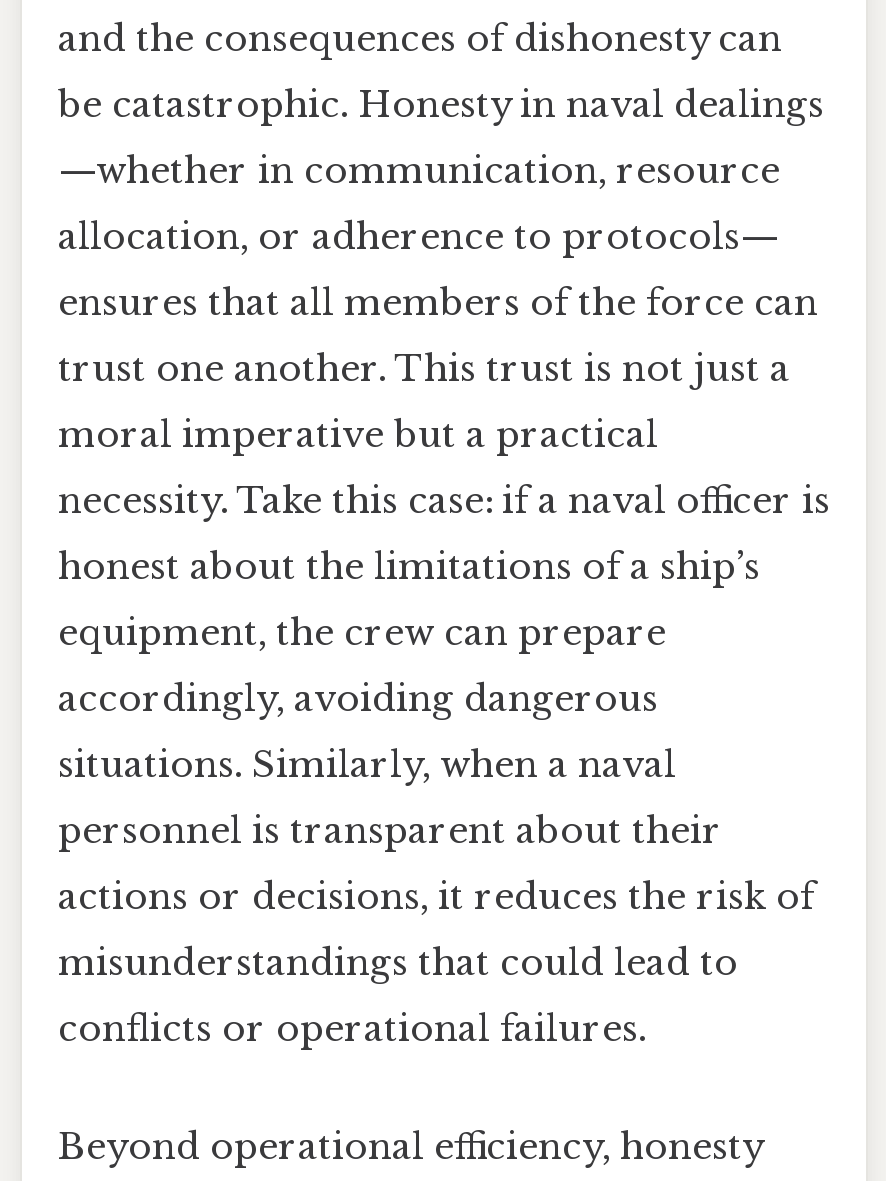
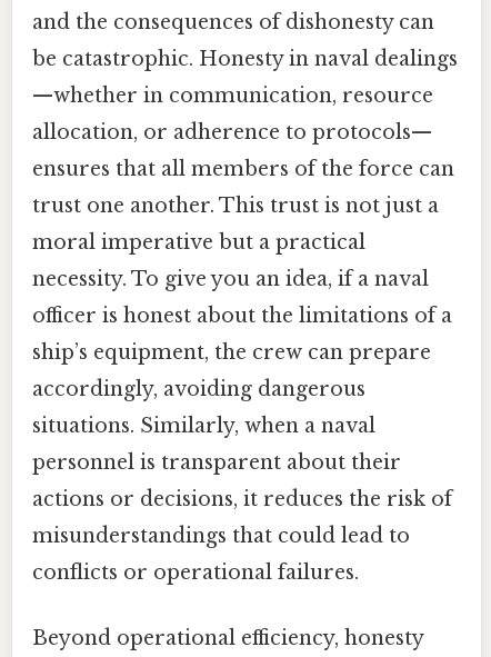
[58,478,830,522] necessity. Take this case: if a naval officer is -> [32,266,429,291] necessity. To give you an idea, if a naval
[58,544,760,588] honest about the limitations of a ship’s -> [32,303,452,327] officer is honest about the limitations of a
[58,610,666,654] equipment, the crew can prepare -> [32,340,431,364] ship’s equipment, the crew can prepare

